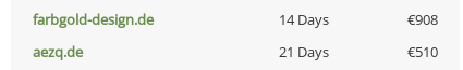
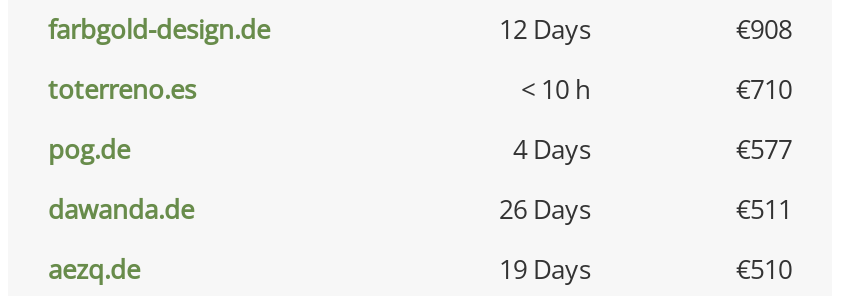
[278,10,328,29] 14 Days -> [499,11,591,47] 12 Days
none -> [48,71,792,227] toterreno.es | < 10 h | €710 | pog.de | 4 Days | €577 | dawanda.de | 26 Days | €511
[278,42,328,61] 21 Days -> [499,251,591,287] 19 Days

